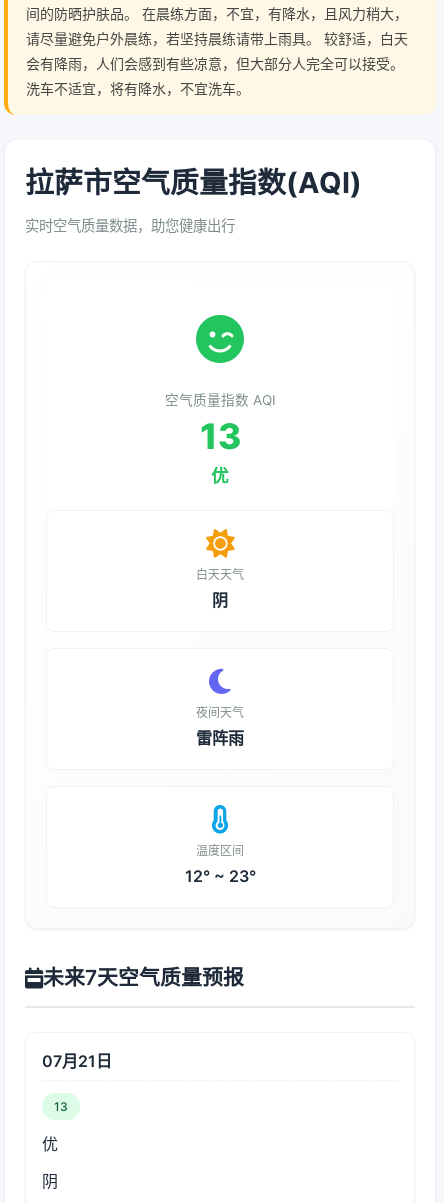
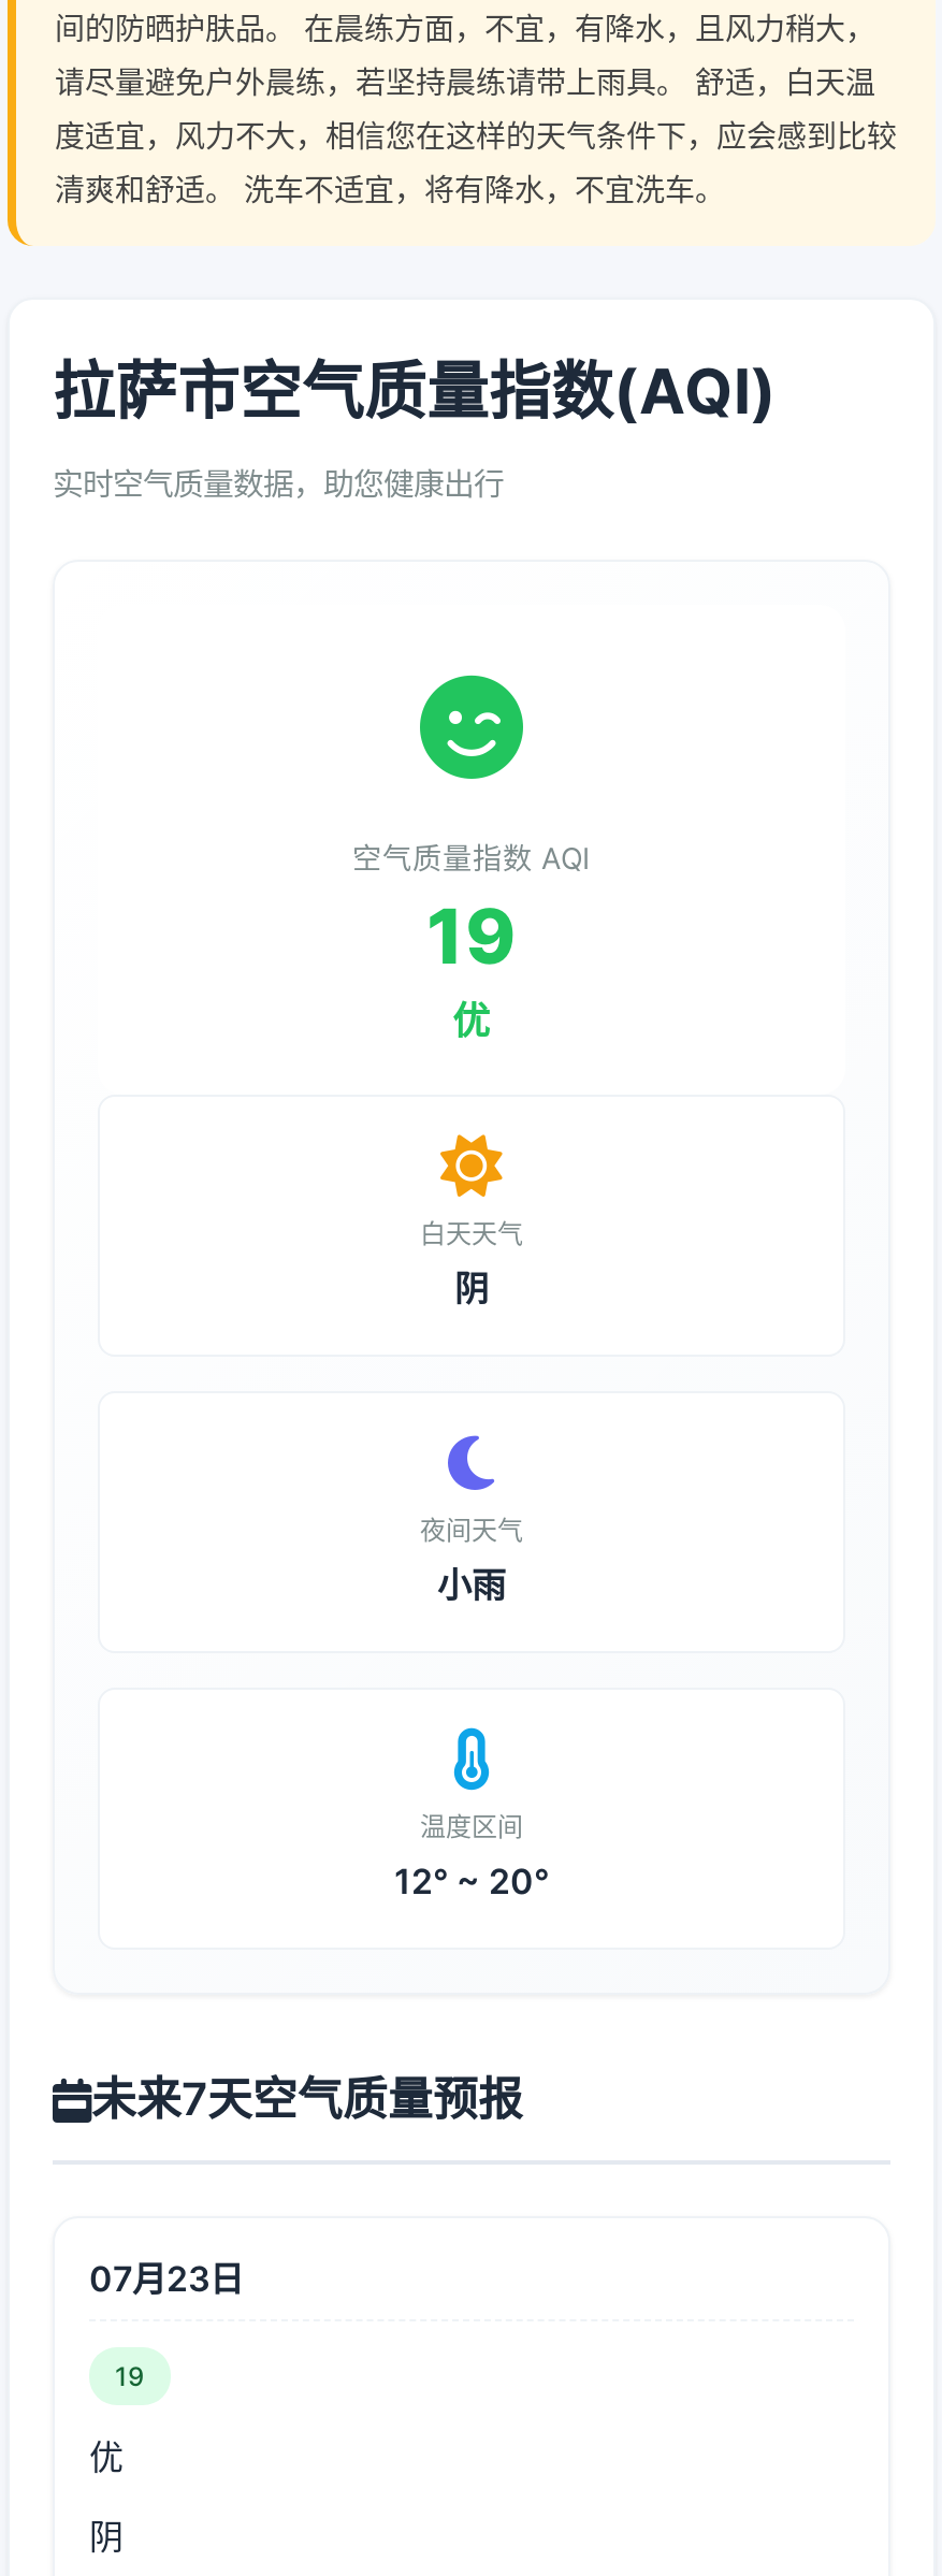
[26,30,408,47] 请尽量避免户外晨练，若坚持晨练请带上雨具。 较舒适，白天 -> [55,63,875,100] 请尽量避免户外晨练，若坚持晨练请带上雨具。 舒适，白天温
[26,55,404,72] 会有降雨，人们会感到有些凉意，但大部分人完全可以接受。 -> [55,117,897,154] 度适宜，风力不大，相信您在这样的天气条件下，应会感到比较
[26,80,250,97] 洗车不适宜，将有降水，不宜洗车。 -> [55,171,725,207] 清爽和舒适。 洗车不适宜，将有降水，不宜洗车。
[199,415,240,458] 13 -> [426,891,517,983] 19
[196,728,244,748] 雷阵雨 -> [437,1563,506,1606] 小雨
[184,866,255,886] 12° ~ 23° -> [394,1859,549,1902] 12° ~ 20°
[42,1051,112,1071] 07月21日 -> [89,2257,244,2300] 07月23日
[54,1099,68,1114] 13 -> [115,2360,145,2392] 19

